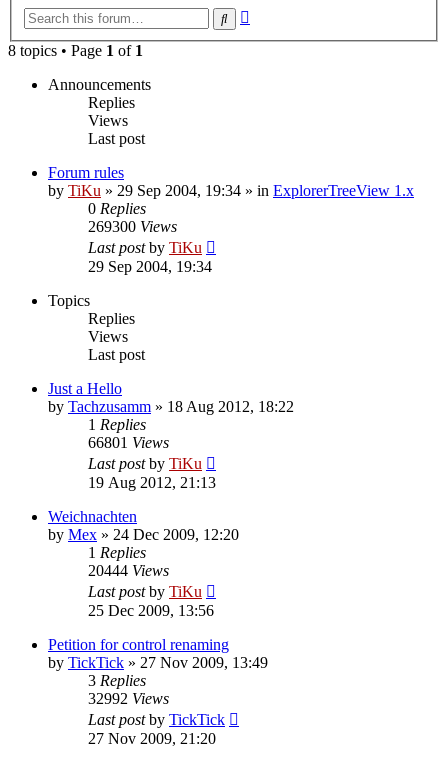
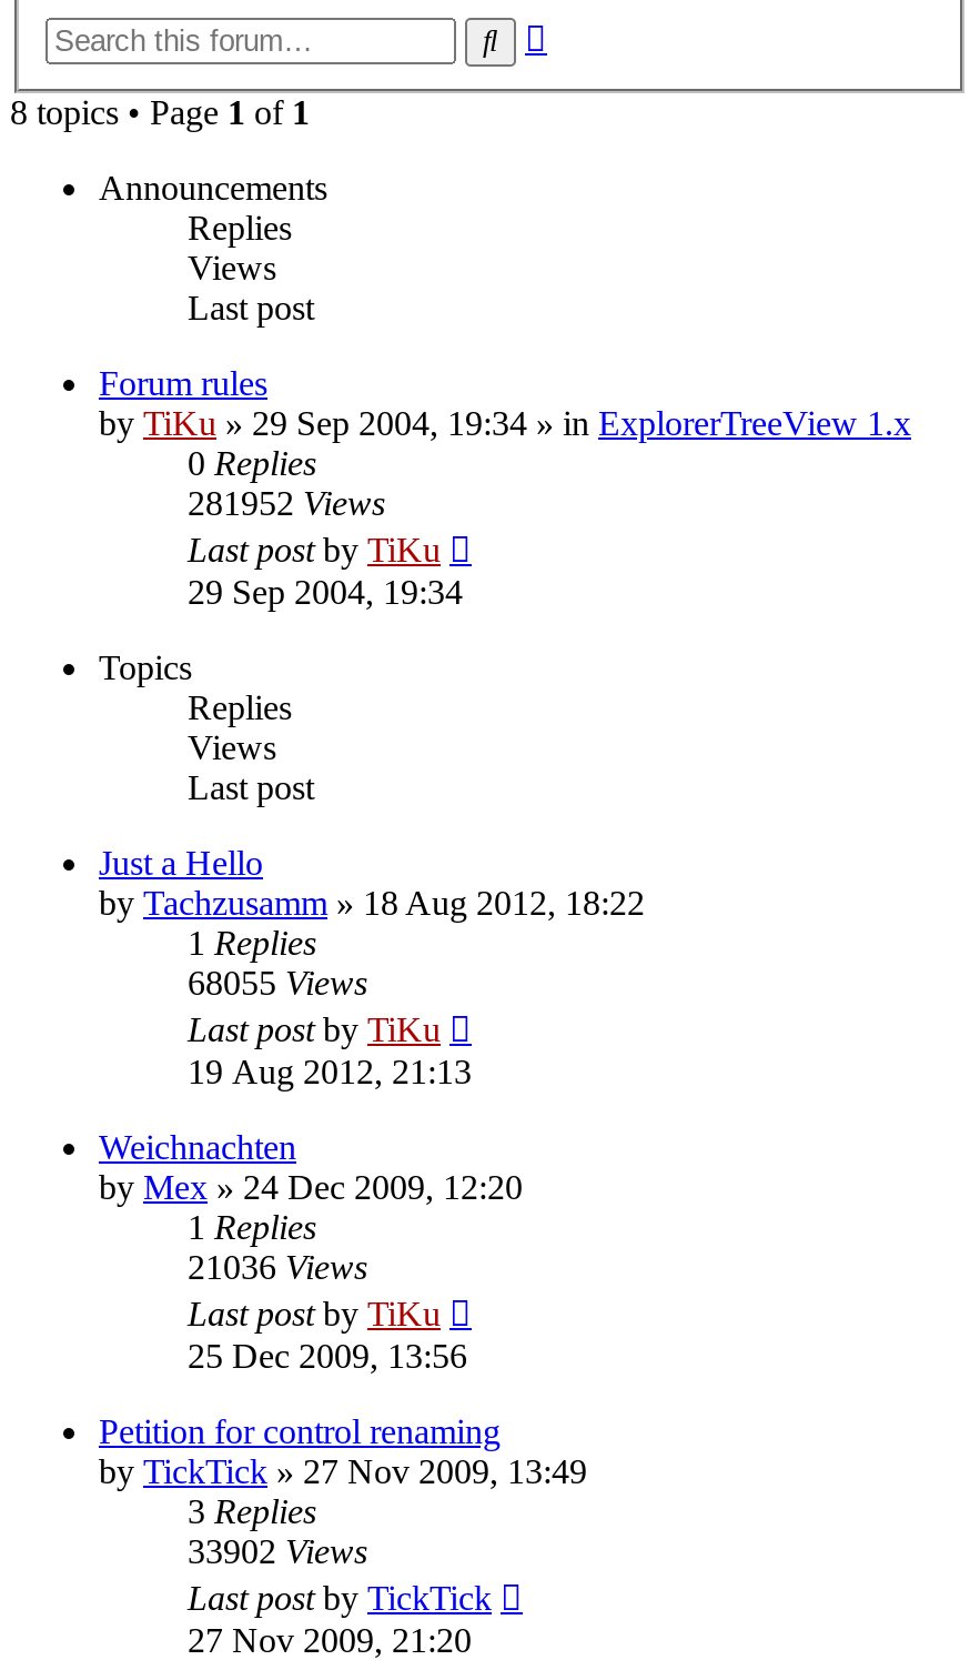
[88,218,177,235] 269300 Views -> [188,484,385,522] 281952 Views
[88,434,169,451] 66801 Views -> [188,964,367,1001] 68055 Views
[88,562,169,579] 20444 Views -> [188,1248,367,1286] 21036 Views
[88,690,169,707] 32992 Views -> [188,1532,367,1570] 33902 Views

